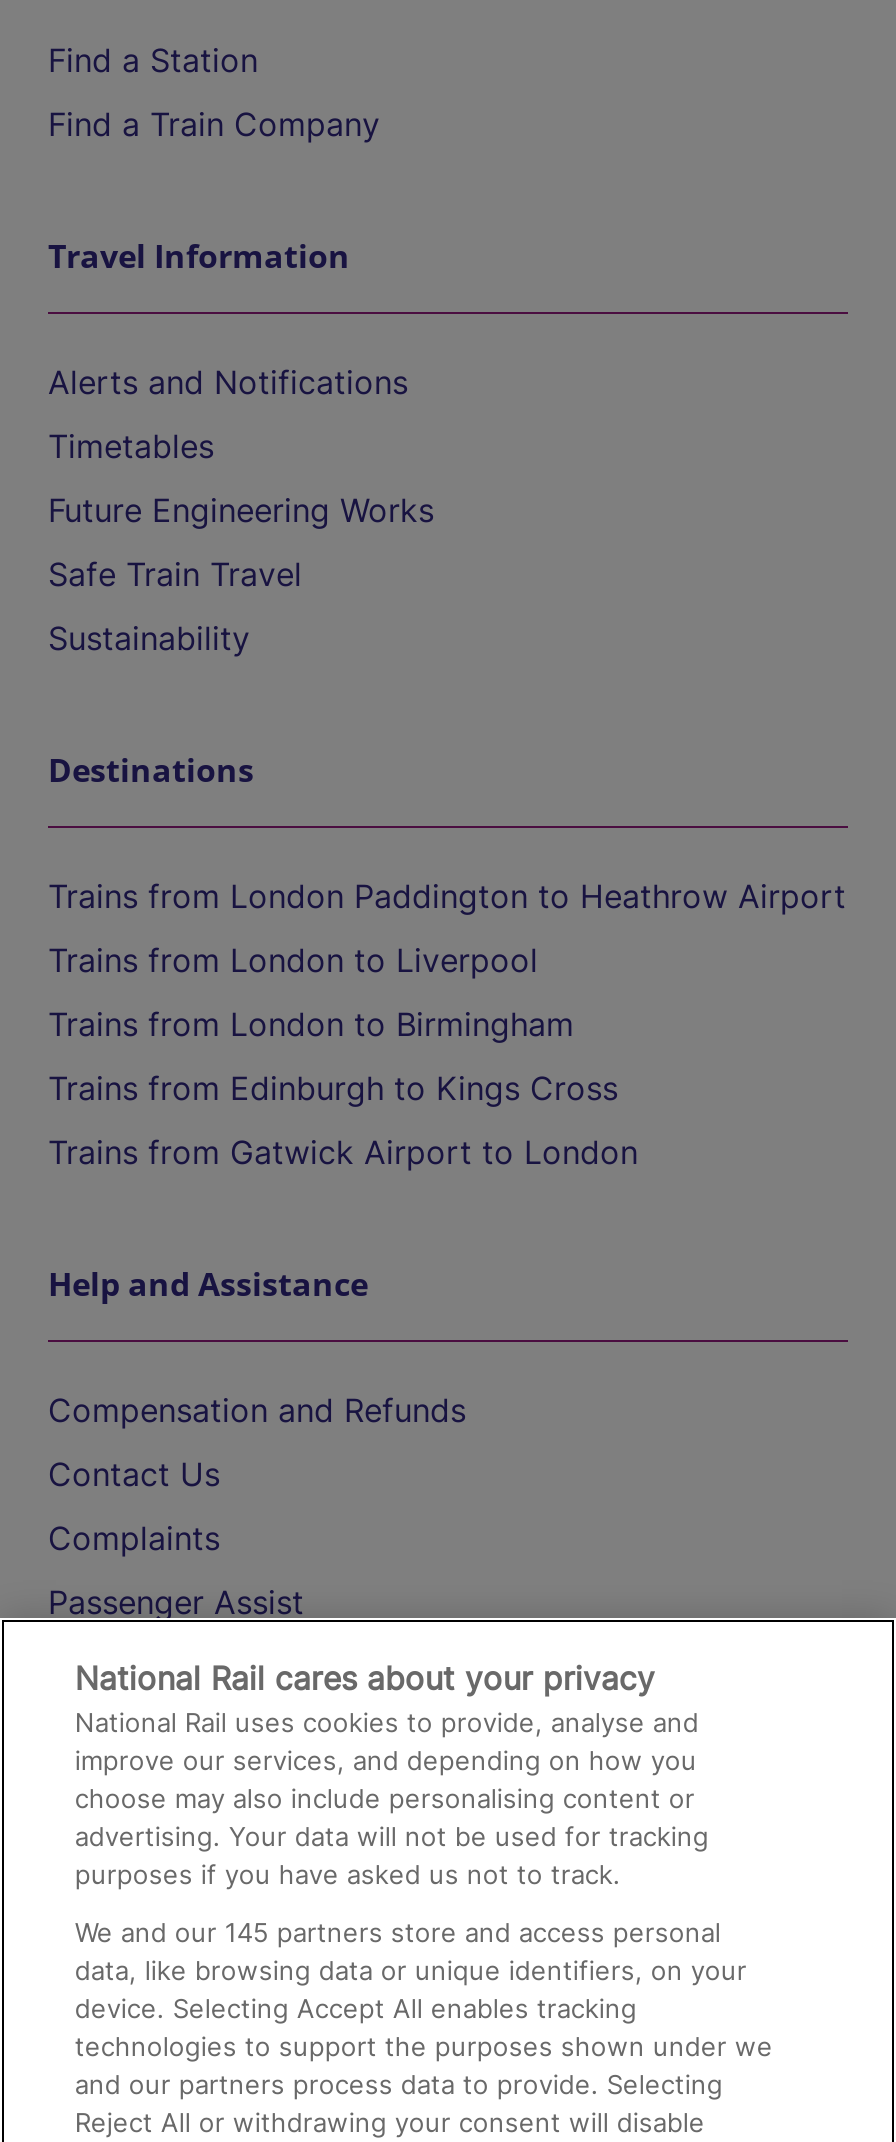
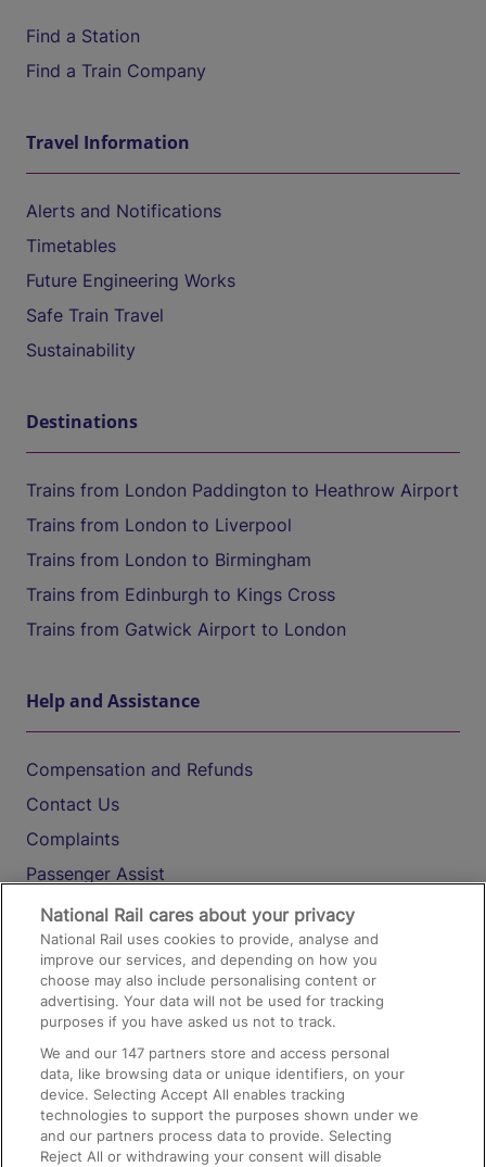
[75,1916,721,1948] We and our 145 partners store and access personal -> [41,1044,390,1062] We and our 147 partners store and access personal

